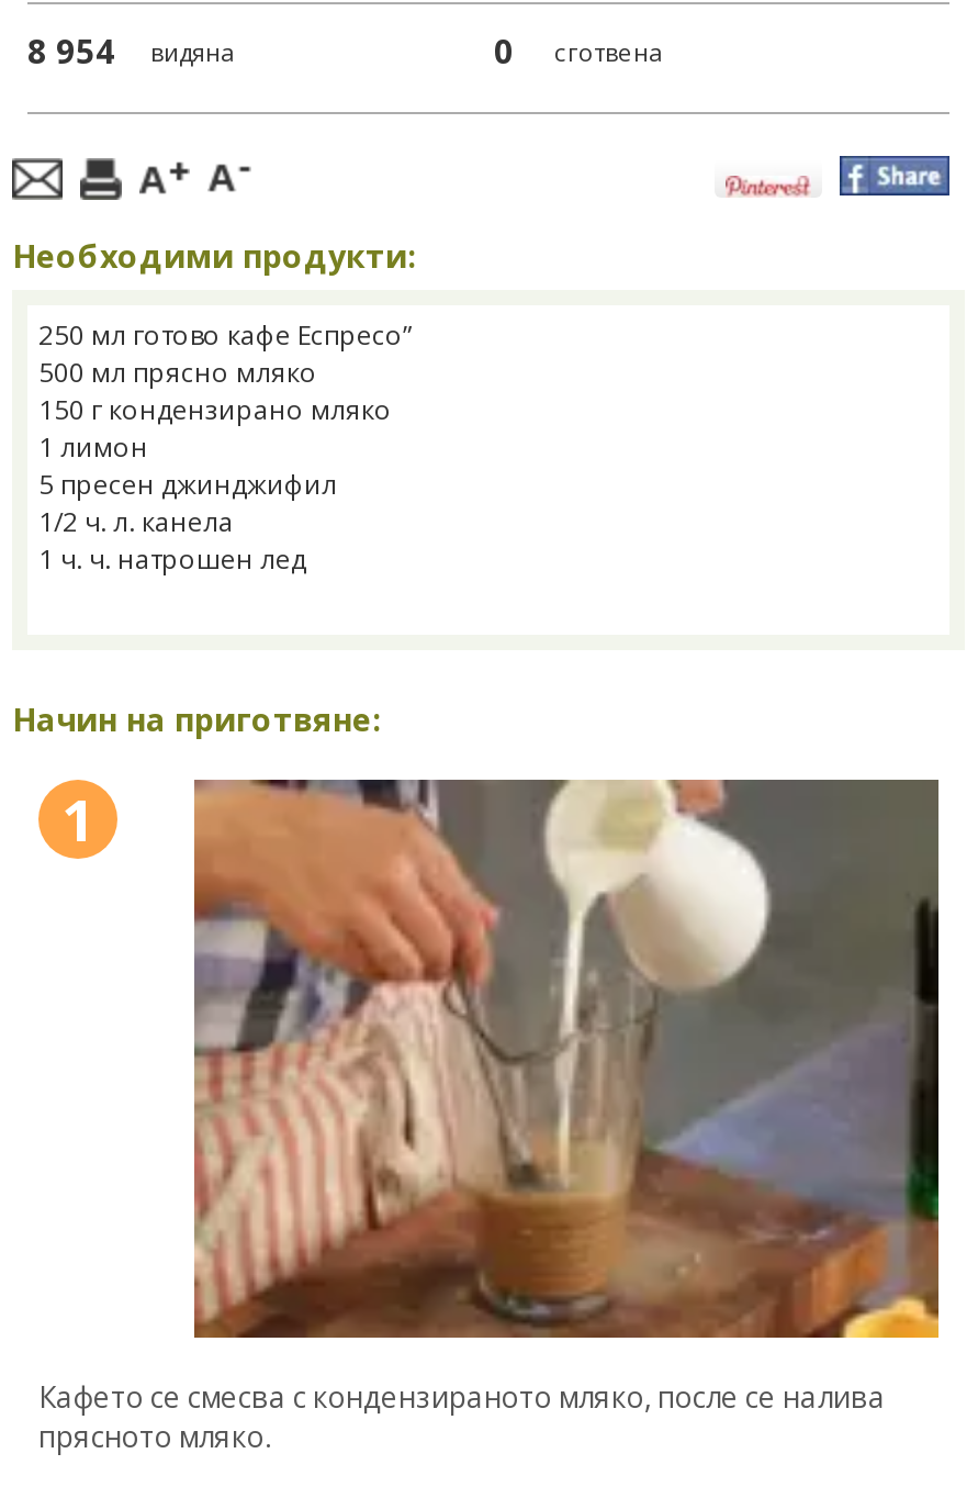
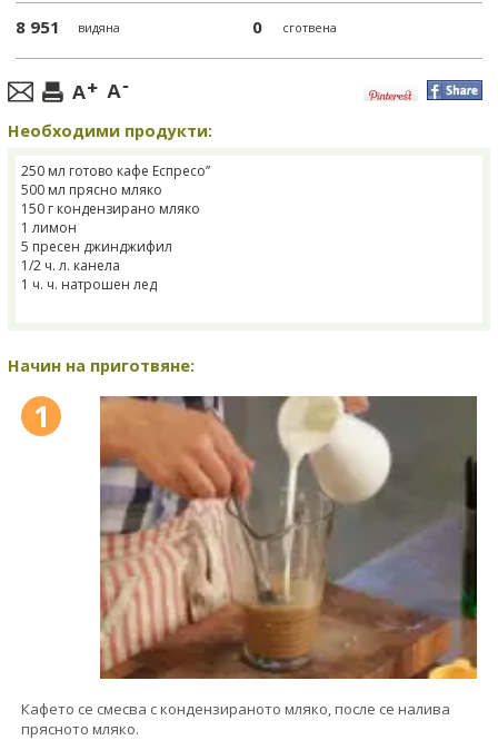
[27,28,234,72] 8 954 видяна -> [16,15,120,38] 8 951 видяна

